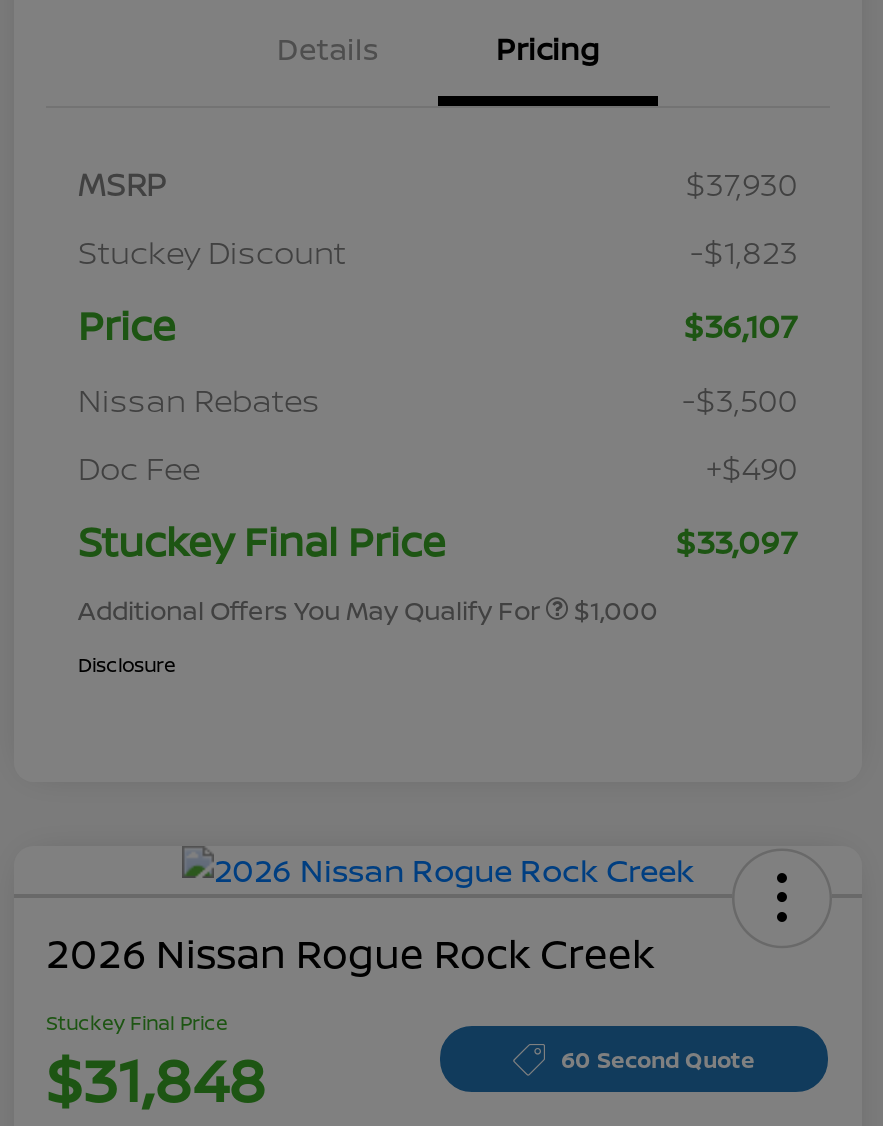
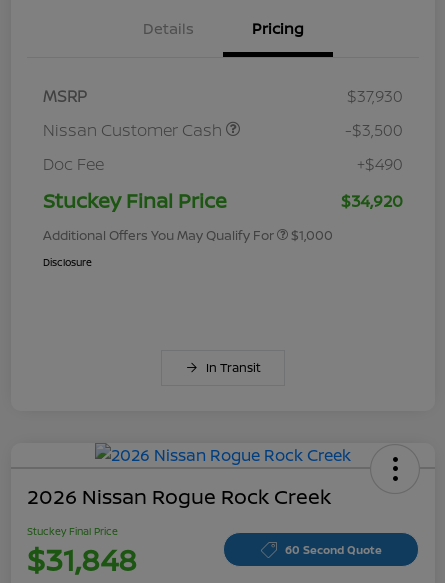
[78,230,798,422] Stuckey Discount | -$1,823 | Price | $36,107 | Nissan Rebates -> [43,119,226,141] Nissan Customer Cash
moved [78,378,798,568] -> [43,119,403,214]: -$3,500 | Doc Fee | +$490 | Stuckey Final Price
[676,520,798,564] $33,097 -> [341,190,403,212] $34,920
moved [78,592,658,678] -> [43,226,333,269]: Additional Offers You May Qualify For | $1,000 | Disclosure
none -> [205,359,260,376] In Transit

